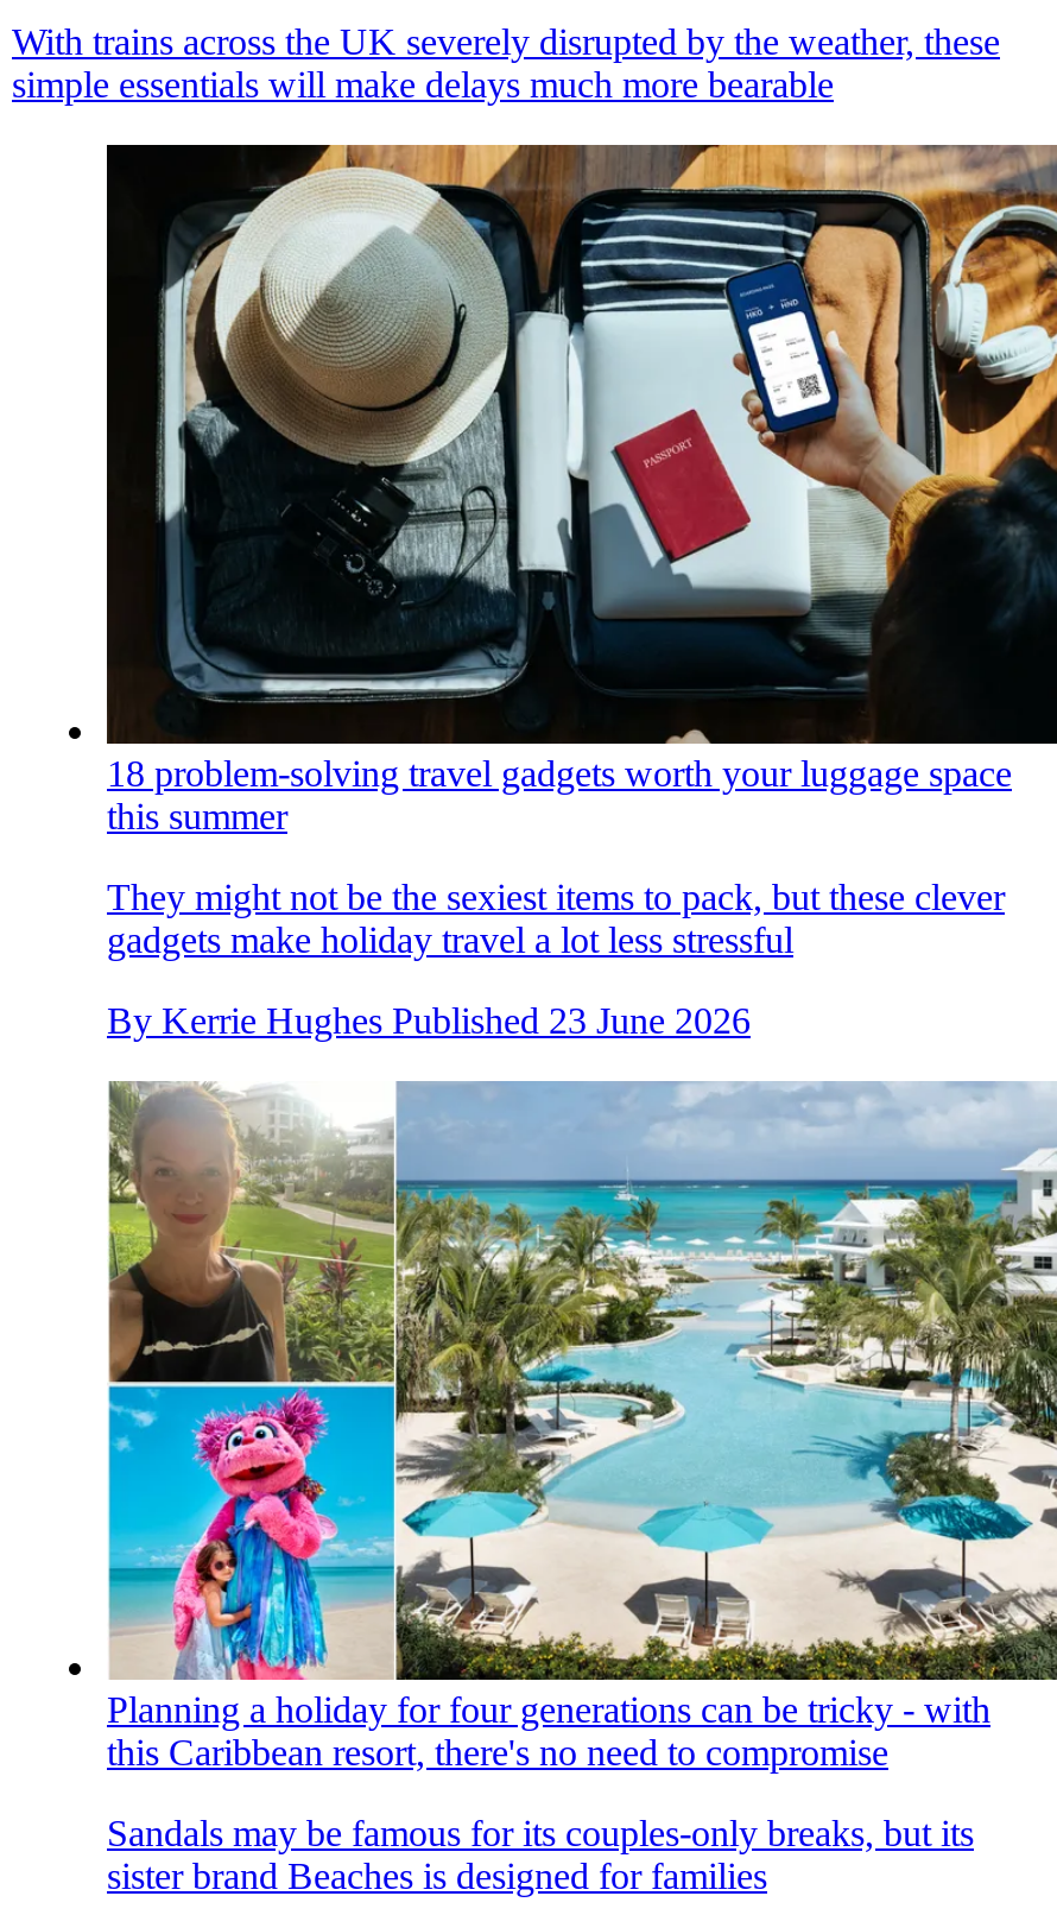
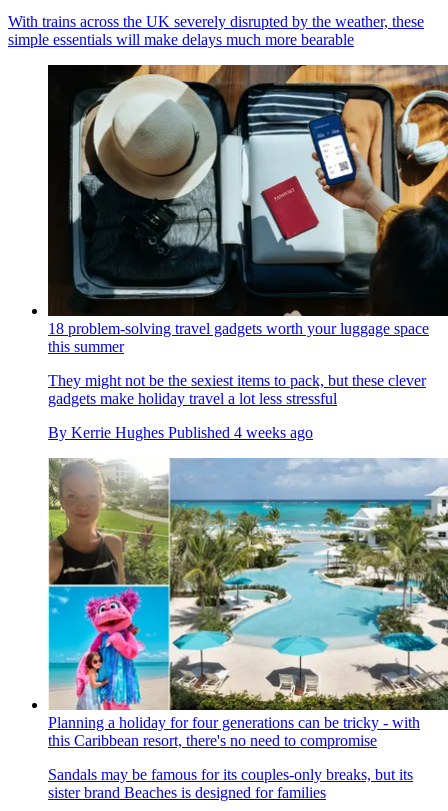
[107,999,751,1039] By Kerrie Hughes Published 23 June 2026 -> [48,424,313,441] By Kerrie Hughes Published 4 weeks ago

